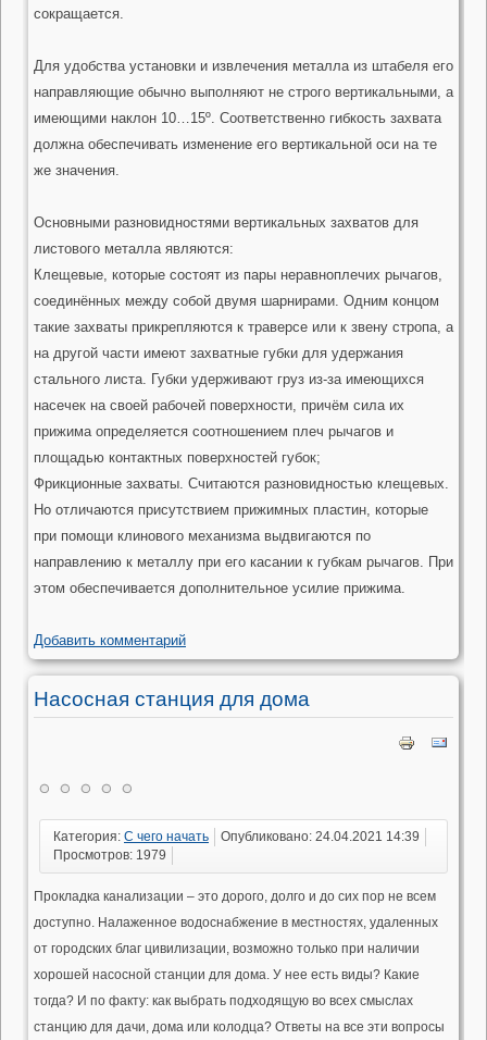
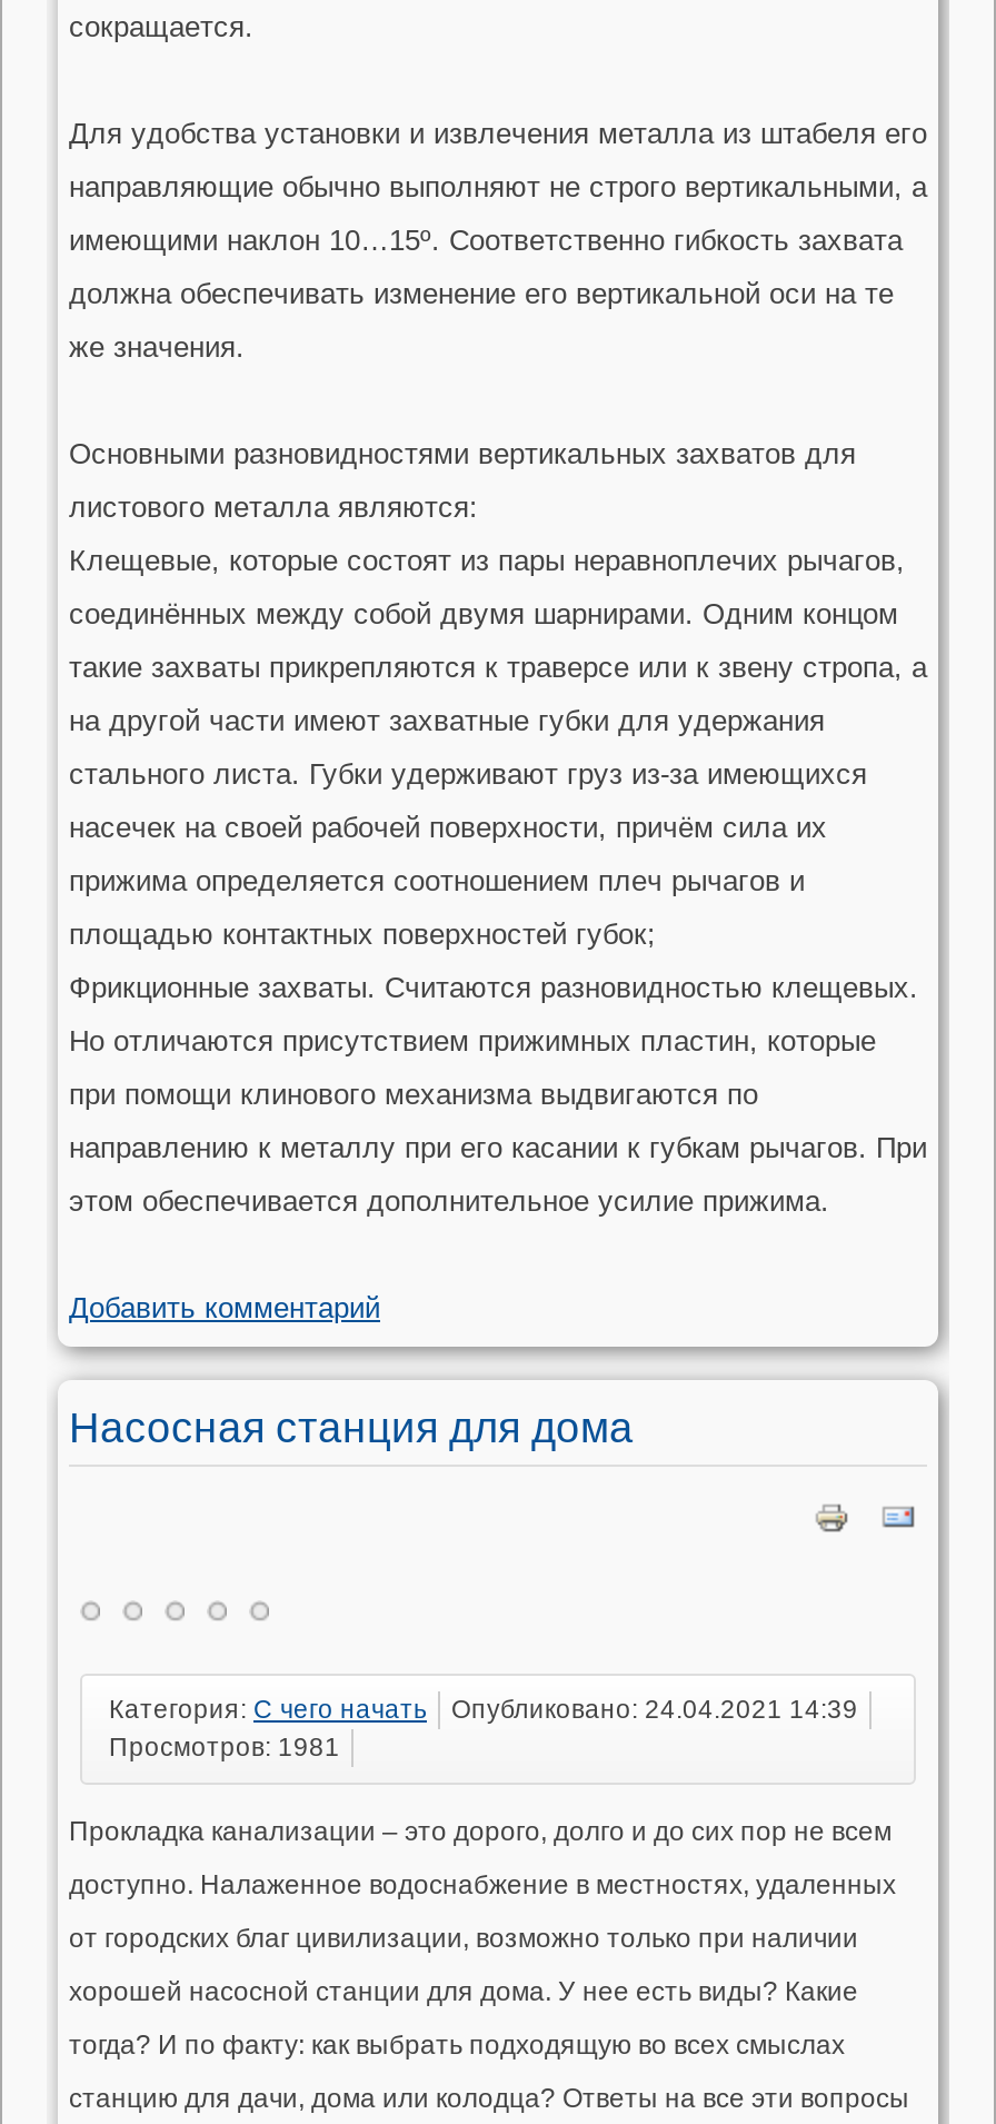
[53,848,166,861] Просмотров: 1979 -> [109,1733,340,1760] Просмотров: 1981

